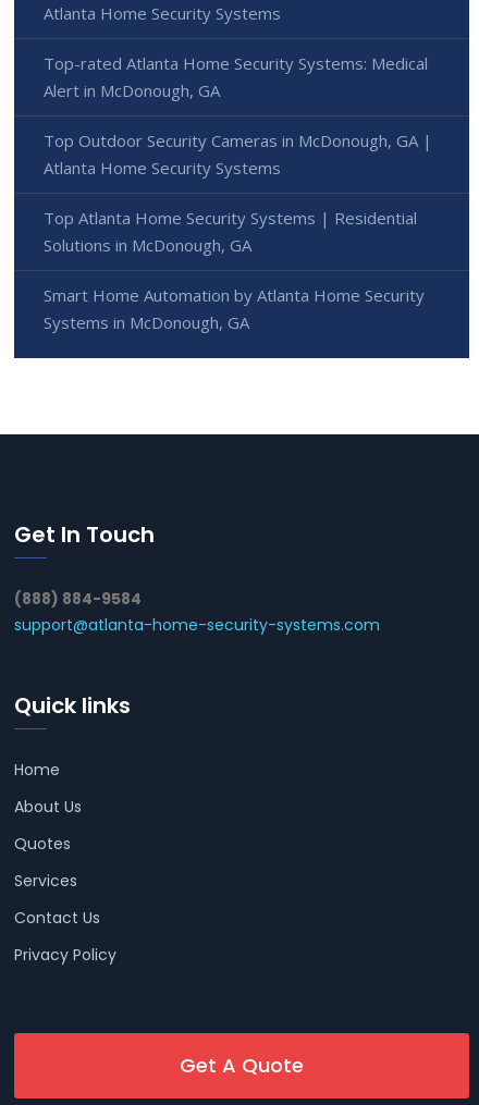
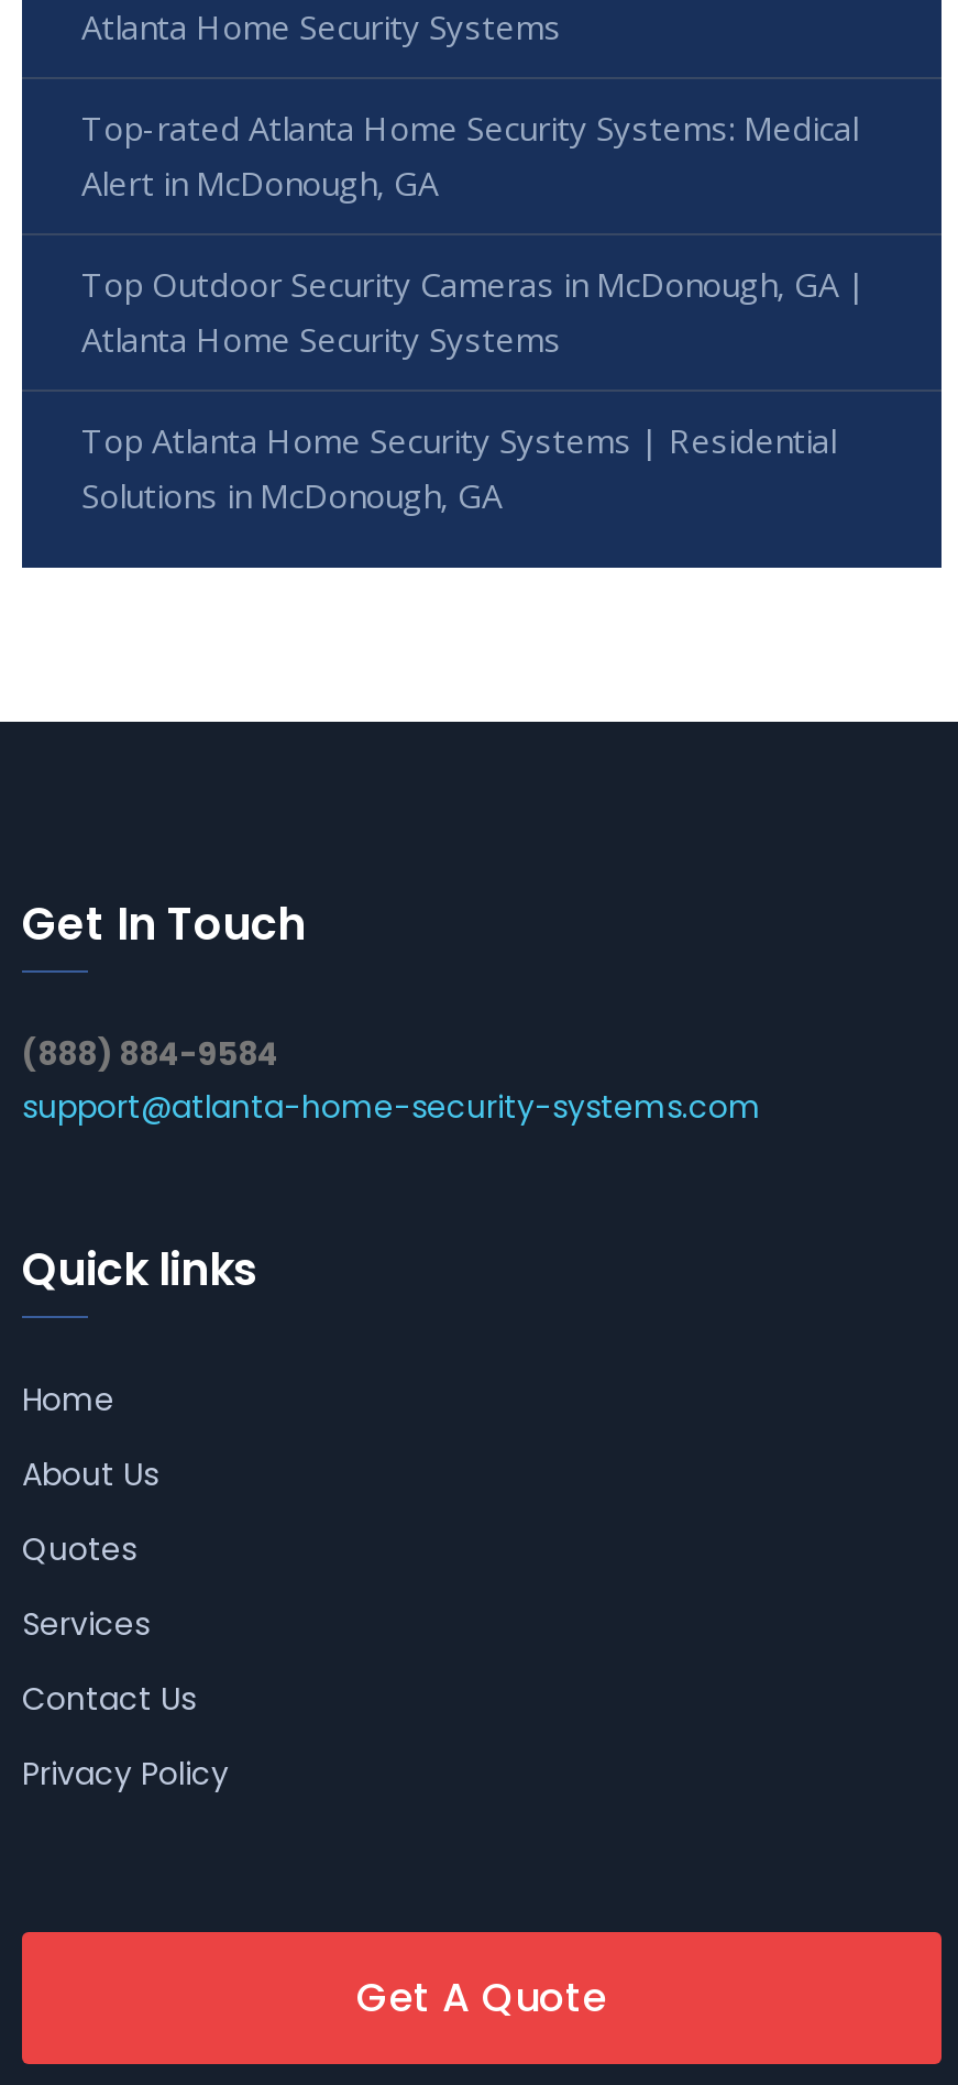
[44,285,425,334] Smart Home Automation by Atlanta Home Security | Systems in McDonough, GA -> none

